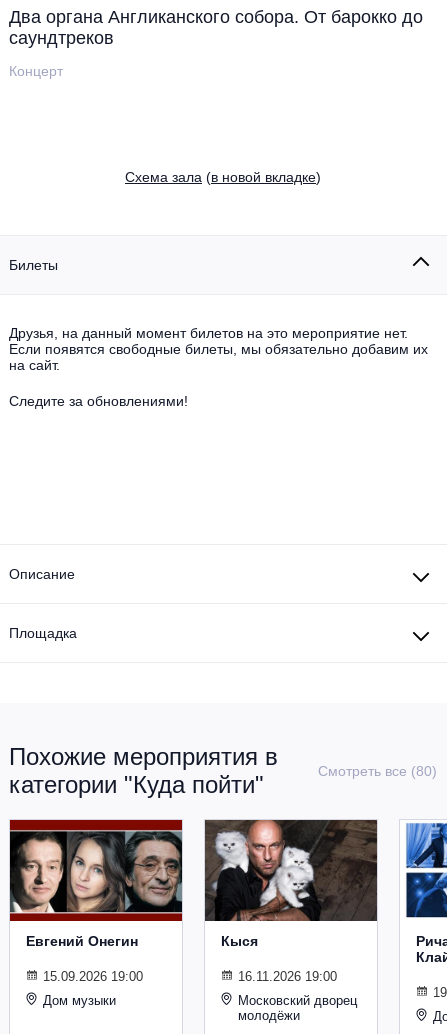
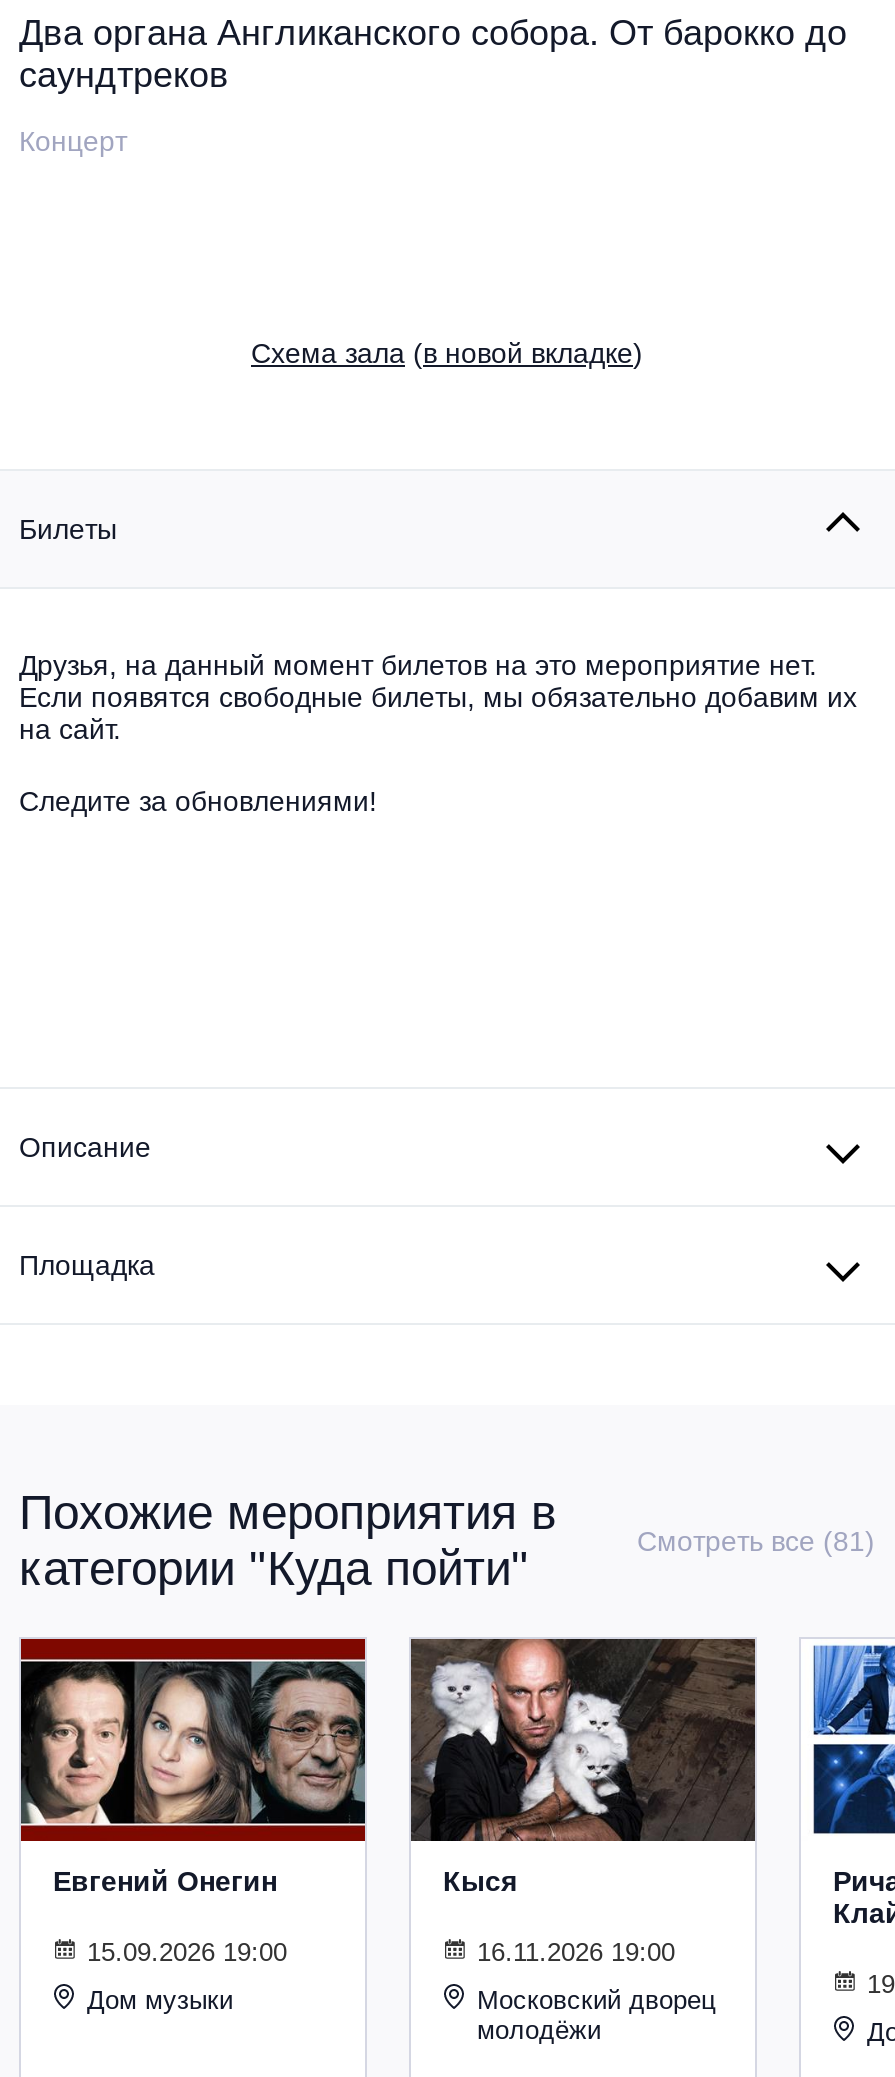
[318,763,437,779] Смотреть все (80) -> [637,1525,875,1557] Смотреть все (81)

